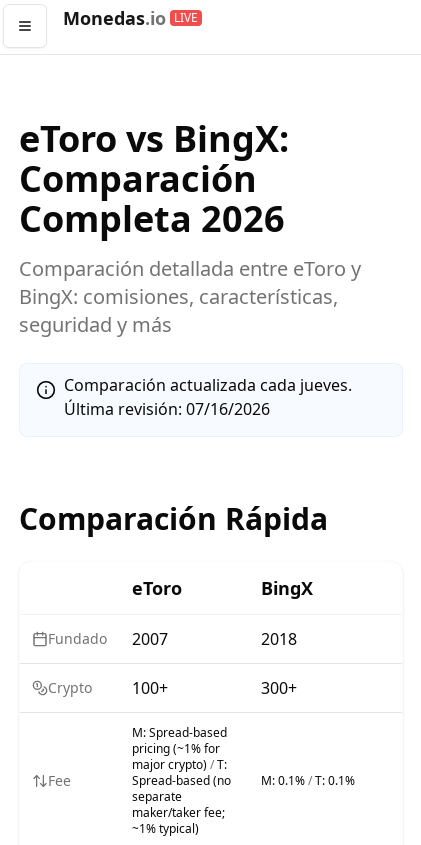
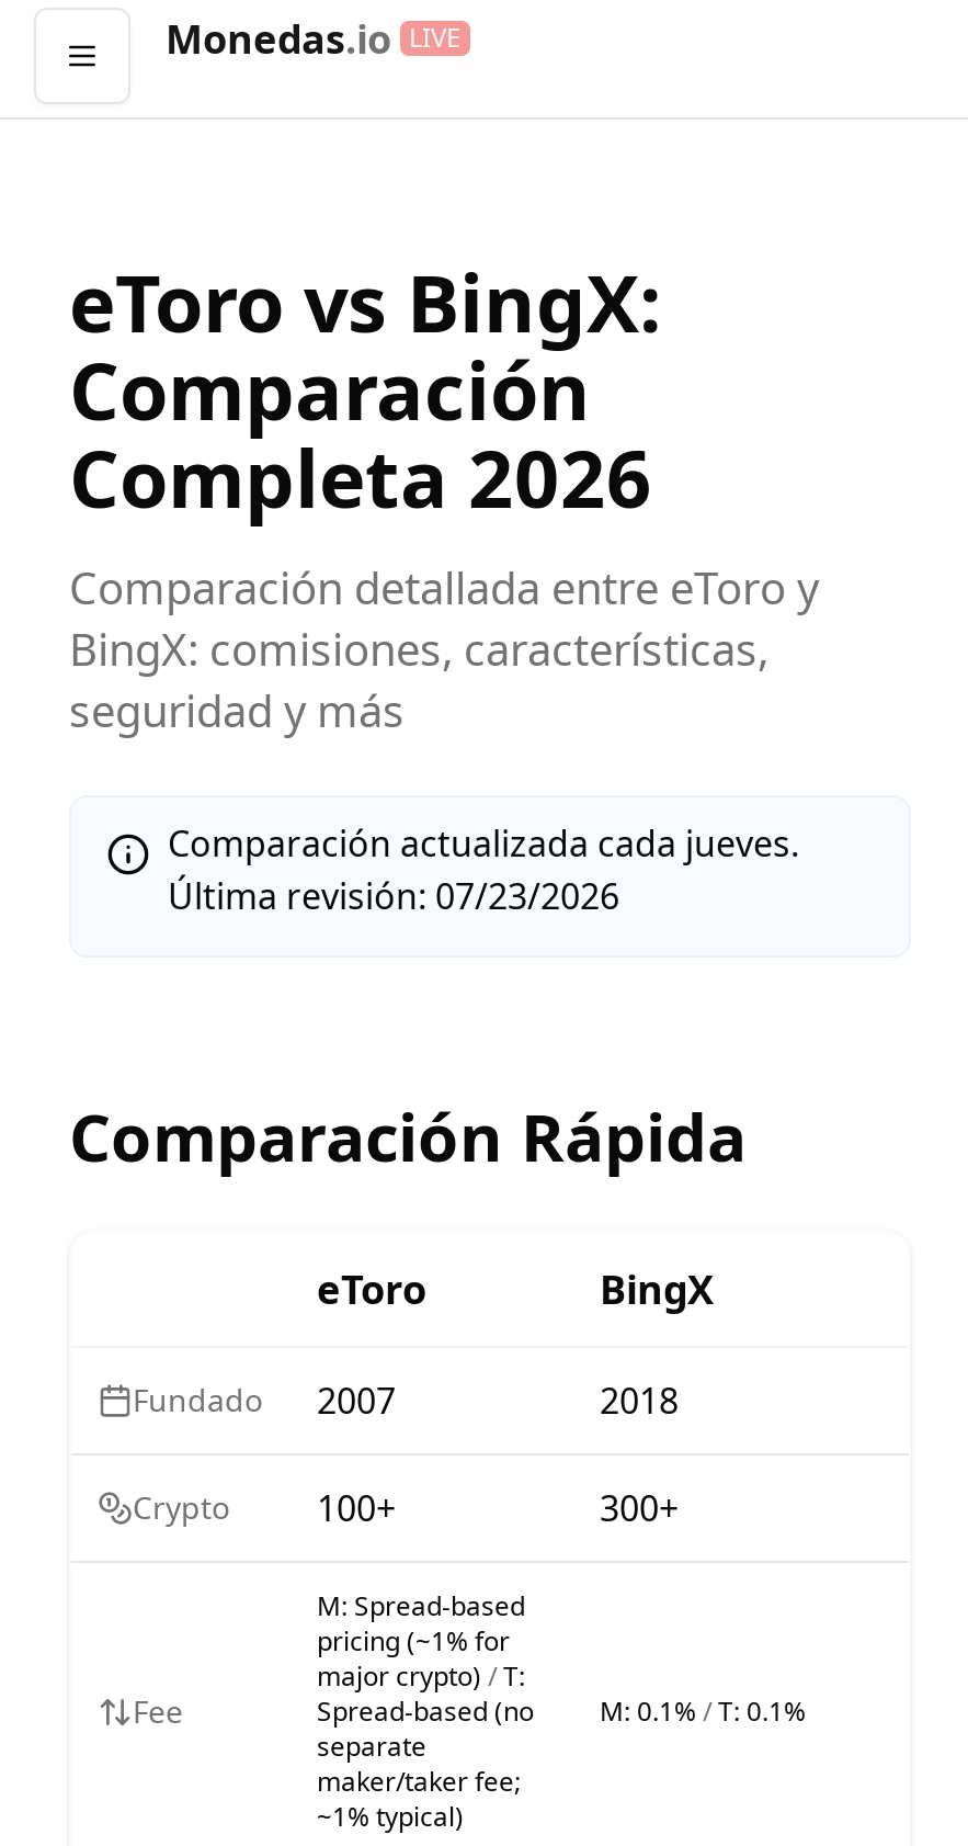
[64,398,270,420] Última revisión: 07/16/2026 -> [168,872,619,920] Última revisión: 07/23/2026

